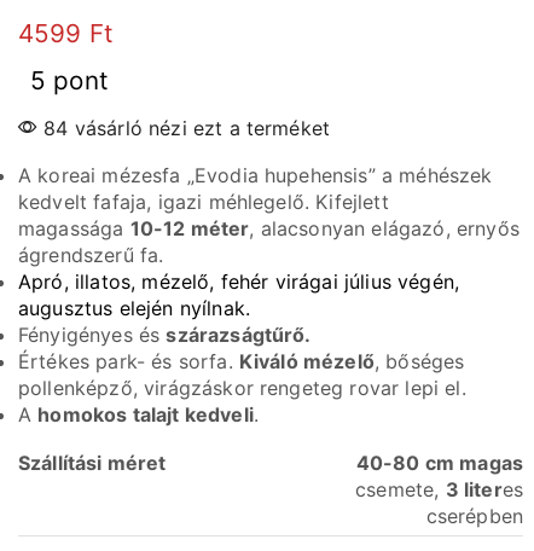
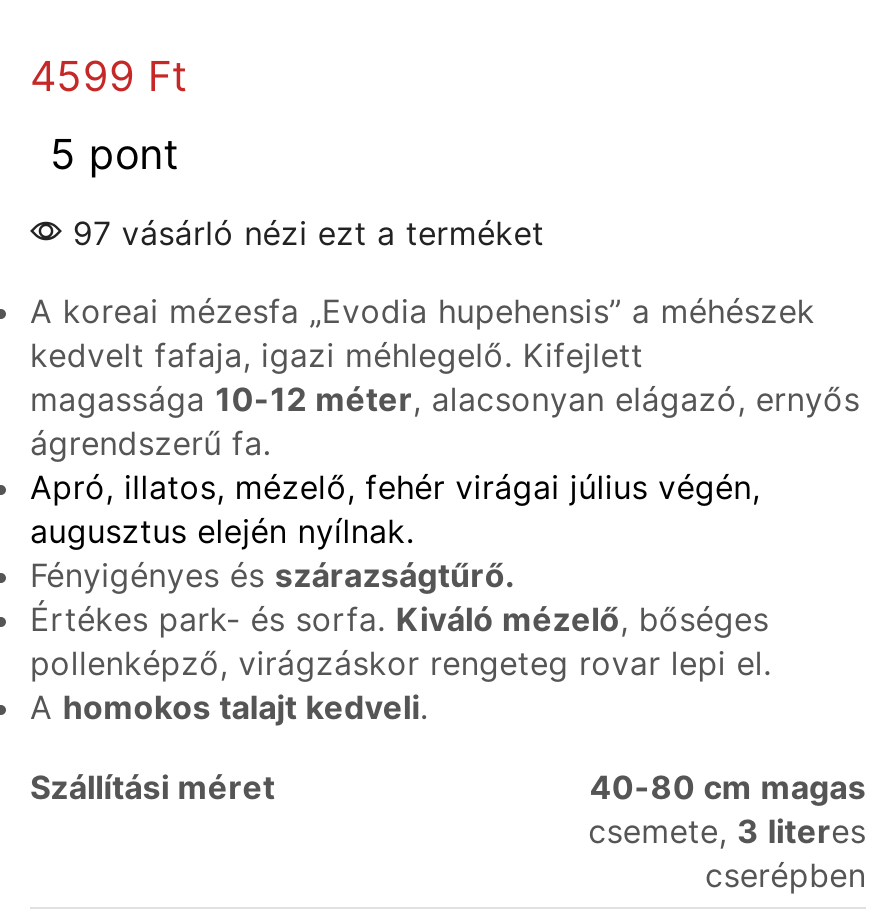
[38,116,330,140] 84 vásárló nézi ezt a terméket -> [62,213,544,253] 97 vásárló nézi ezt a terméket

